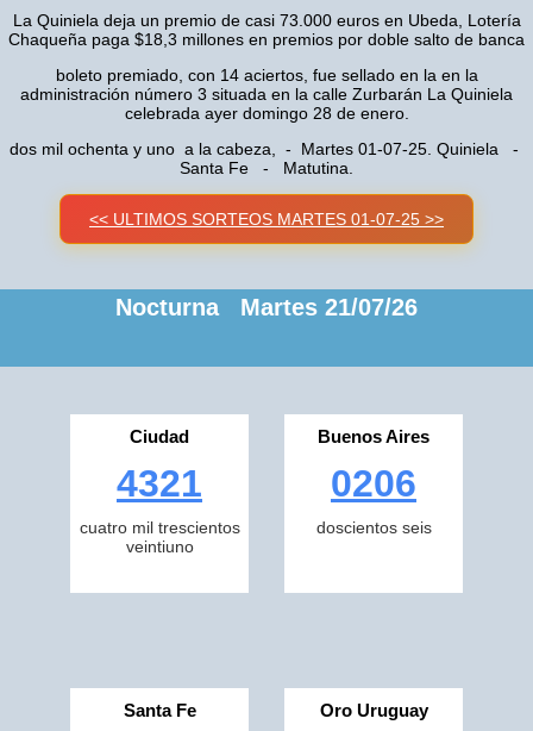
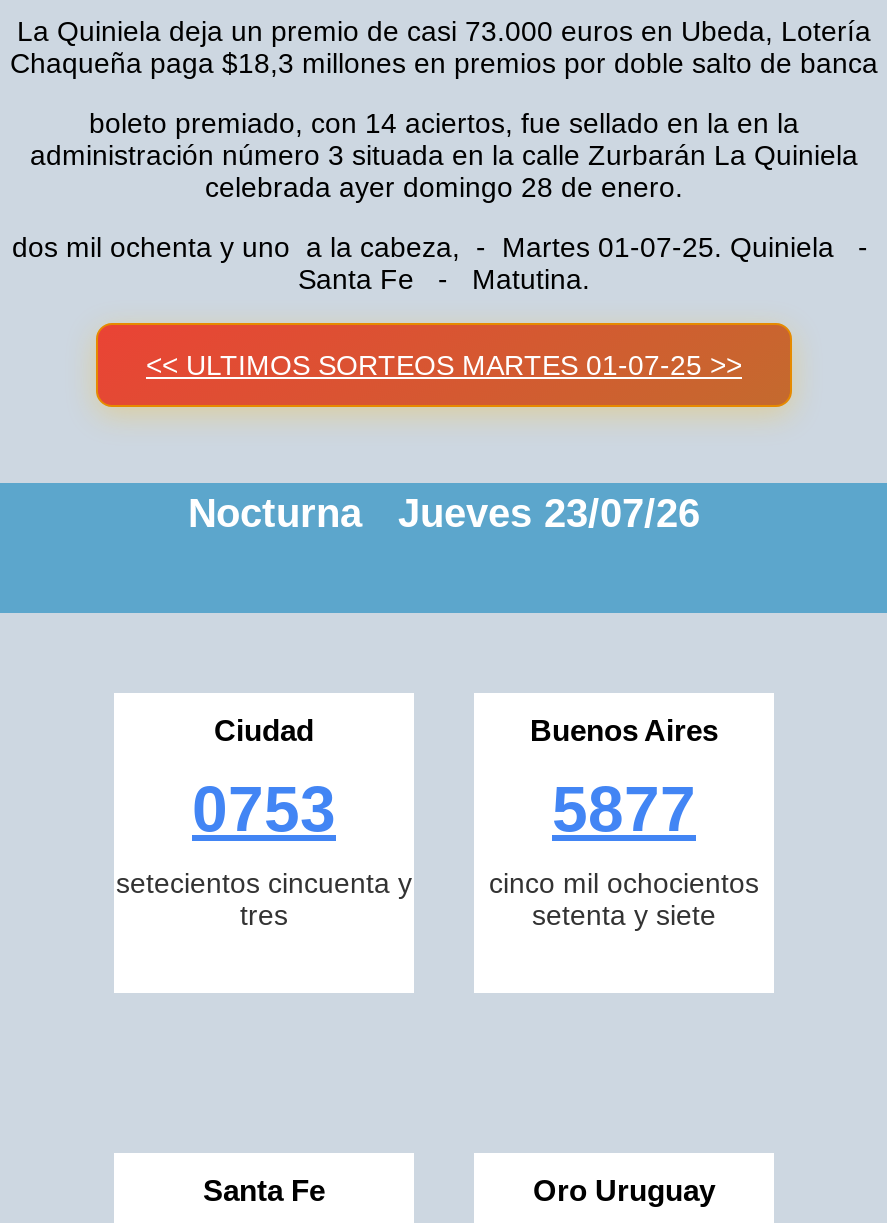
[115,294,418,320] Nocturna Martes 21/07/26 -> [188,491,700,535] Nocturna Jueves 23/07/26
[79,462,240,556] 4321 | cuatro mil trescientos | veintiuno -> [116,773,412,931] 0753 | setecientos cincuenta y | tres
[316,462,431,537] 0206 | doscientos seis -> [489,773,759,931] 5877 | cinco mil ochocientos | setenta y siete

